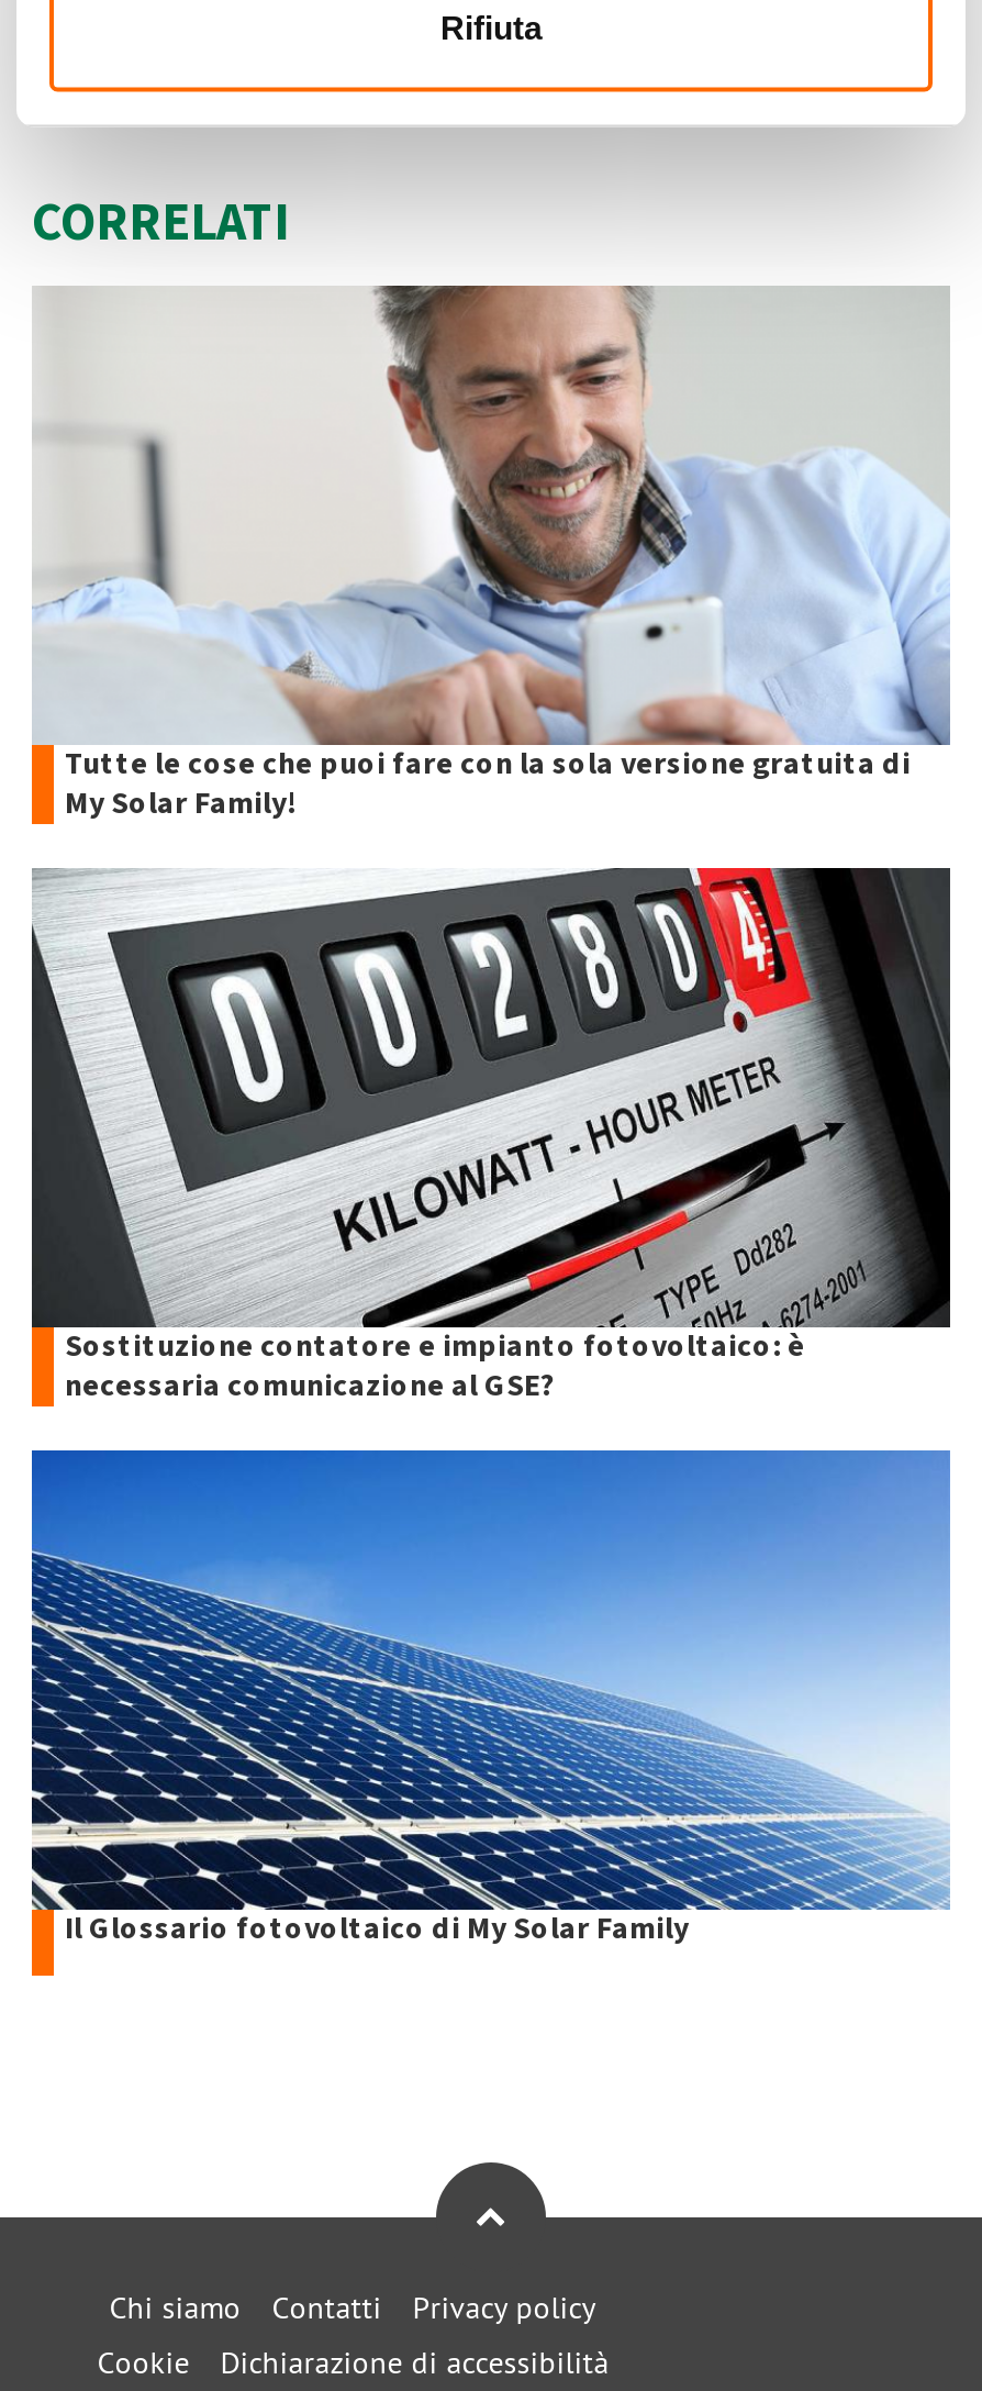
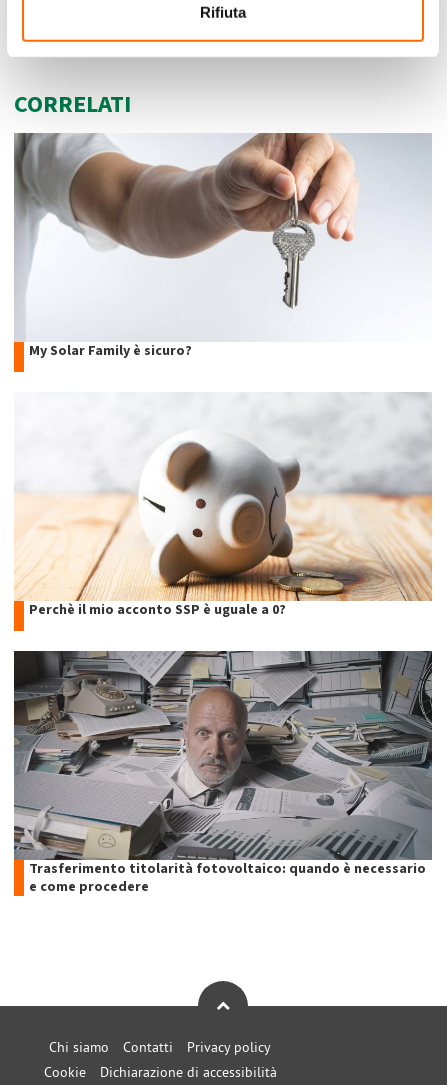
[34,283,952,826] [image] | Tutte le cose che puoi fare con la sola versione gratuita di | My Solar Family! -> [14,133,432,361] [image] | My Solar Family è sicuro?
[30,866,952,1409] [image] | Sostituzione contatore e impianto fotovoltaico: è | necessaria comunicazione al GSE? -> [14,392,433,620] [image] | Perchè il mio acconto SSP è uguale a 0?
[30,1437,952,1951] [image] | Il Glossario fotovoltaico di My Solar Family -> [13,650,433,897] [image] | Trasferimento titolarità fotovoltaico: quando è necessario | e come procedere

